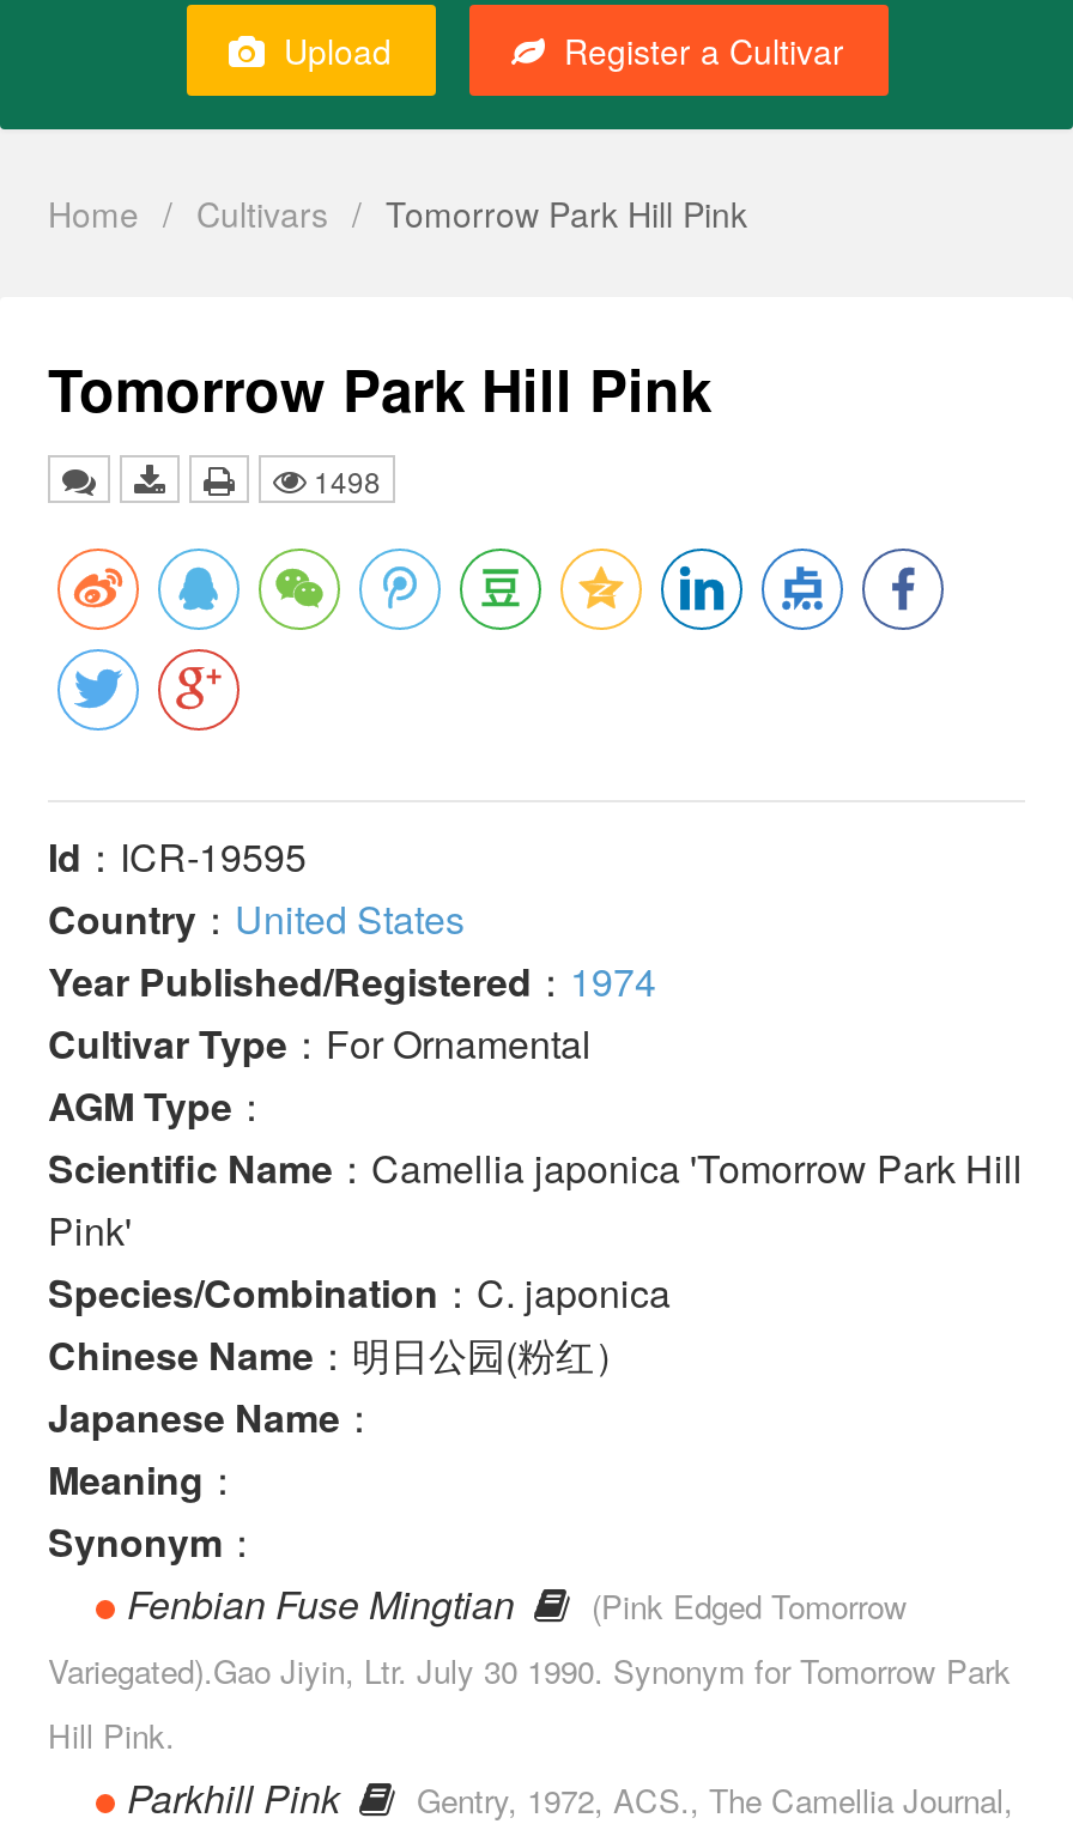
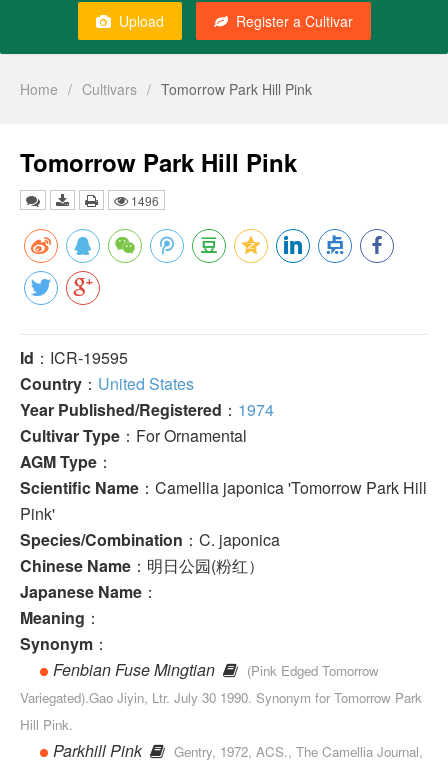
[307,460,381,501] 1498 -> [128,192,159,209] 1496

